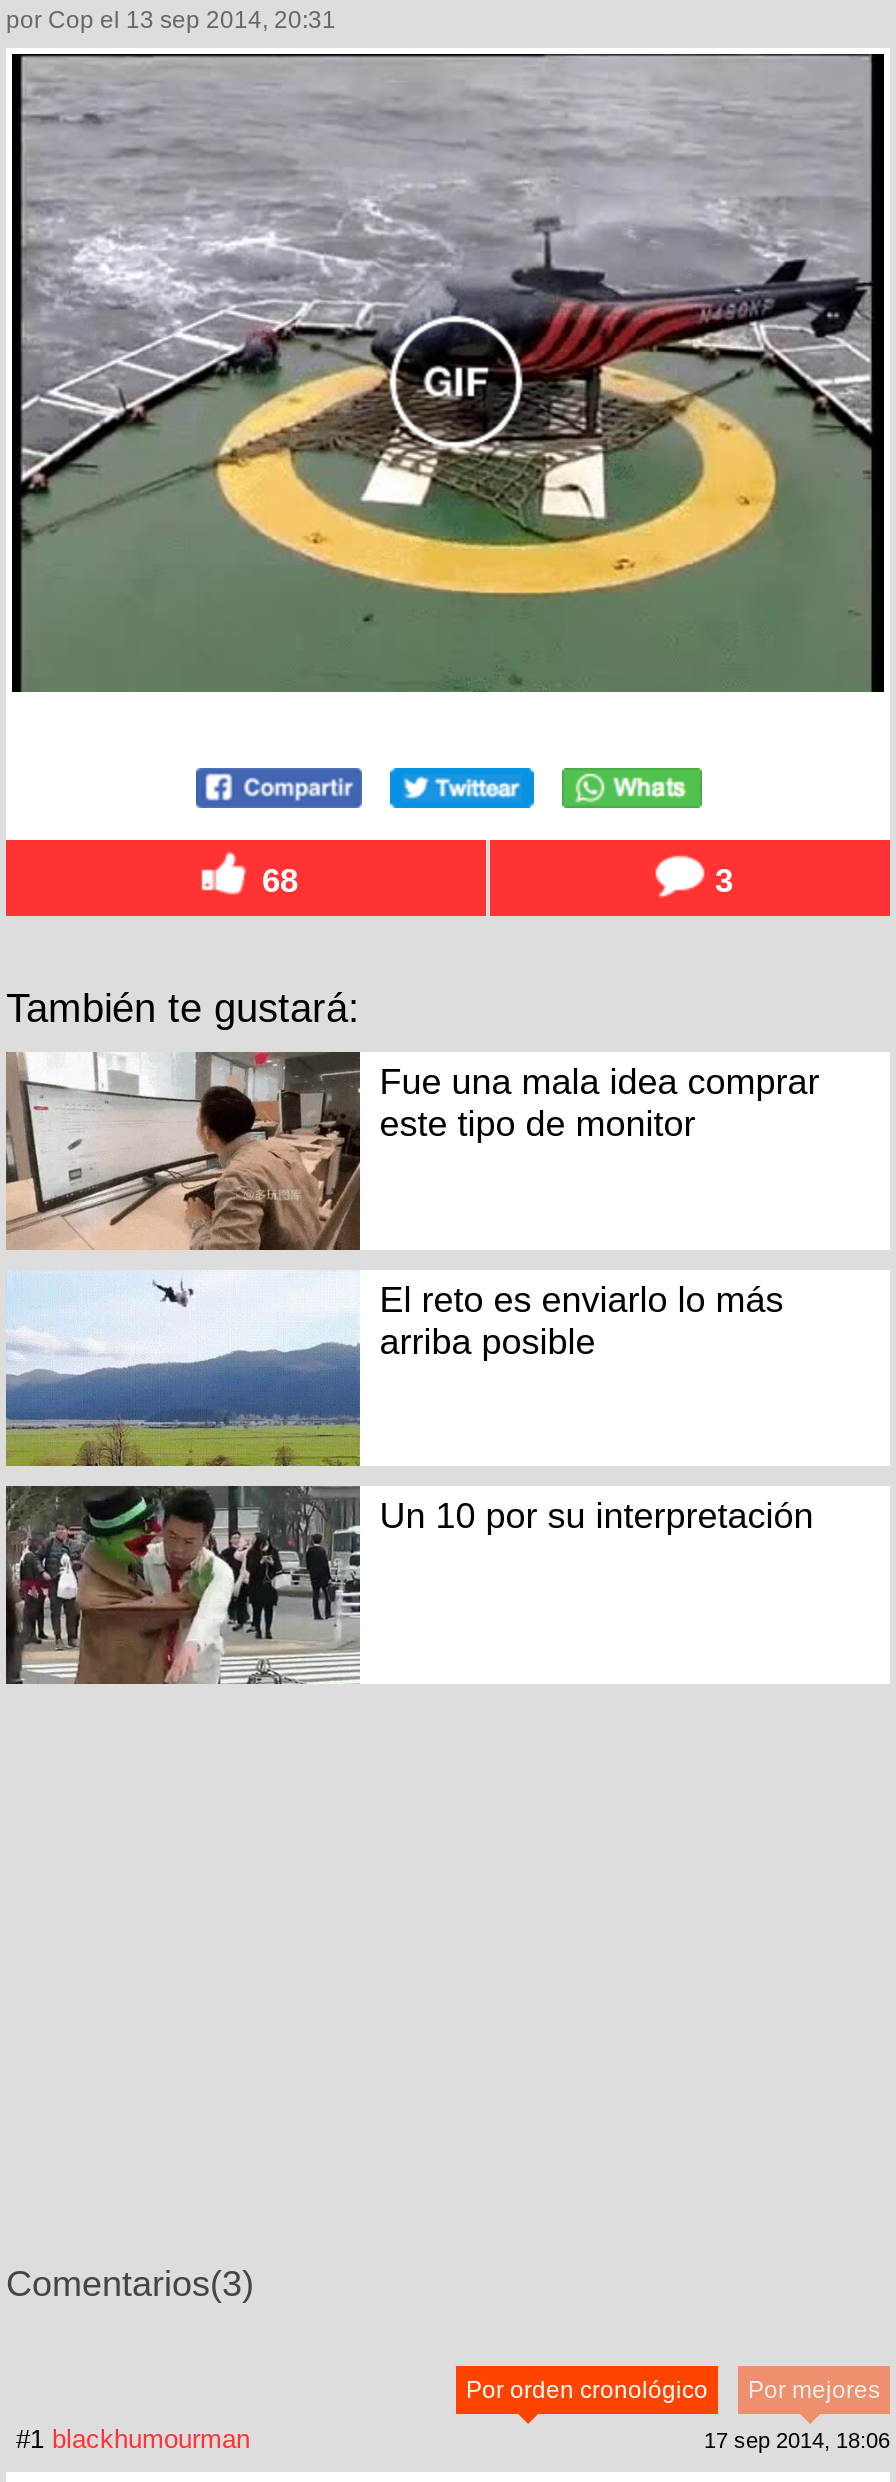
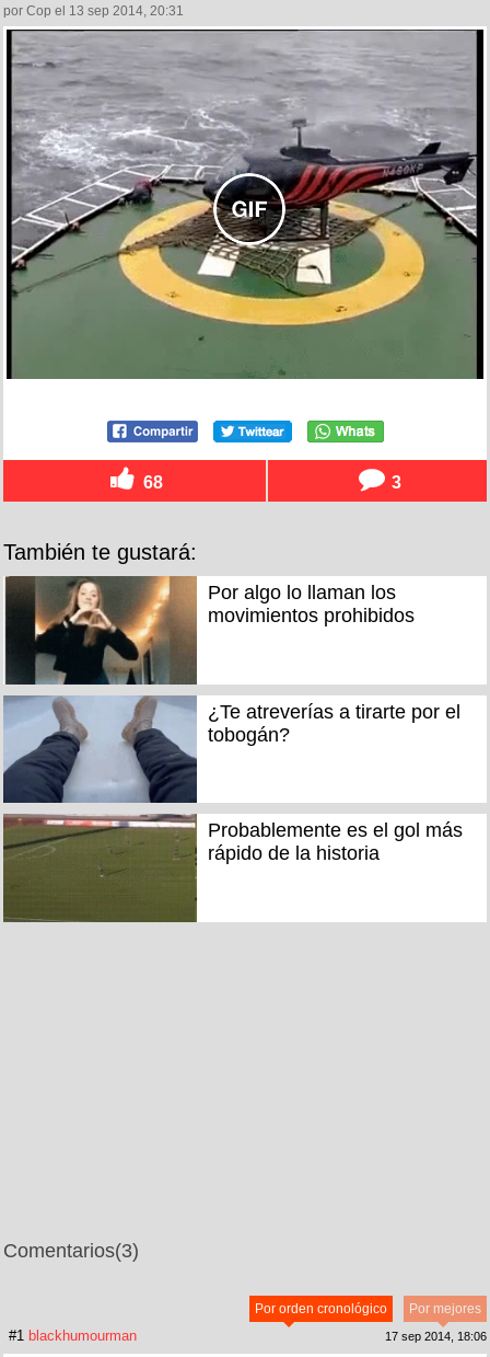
[6,1050,820,1252] [image] | Fue una mala idea comprar | este tipo de monitor -> [3,575,414,686] [image] | Por algo lo llaman los | movimientos prohibidos
[6,1270,784,1468] [image] | El reto es enviarlo lo más | arriba posible -> [3,695,460,804] [image] | ¿Te atreverías a tirarte por el | tobogán?
[6,1484,814,1684] [image] | Un 10 por su interpretación -> [3,814,462,923] [image] | Probablemente es el gol más | rápido de la historia

